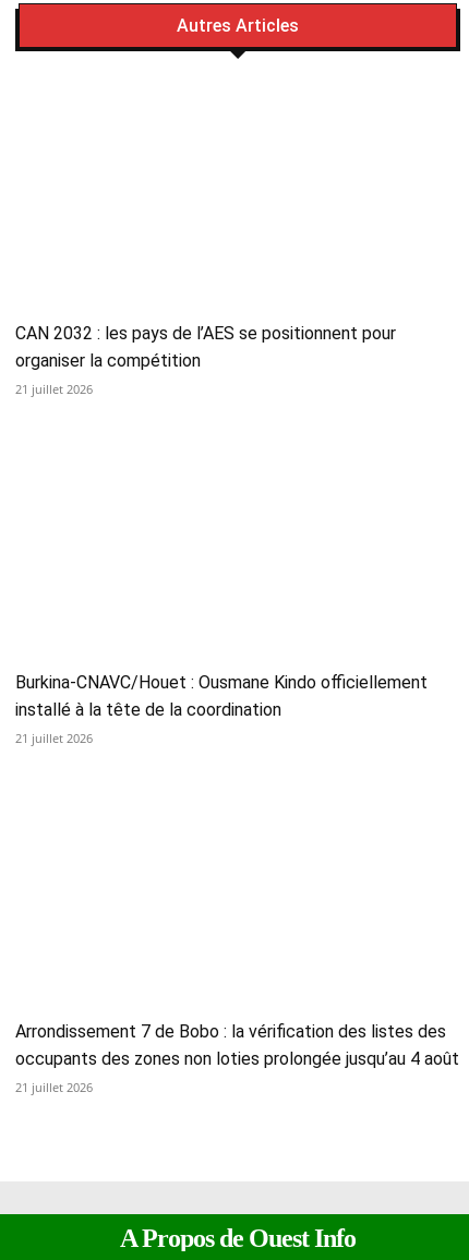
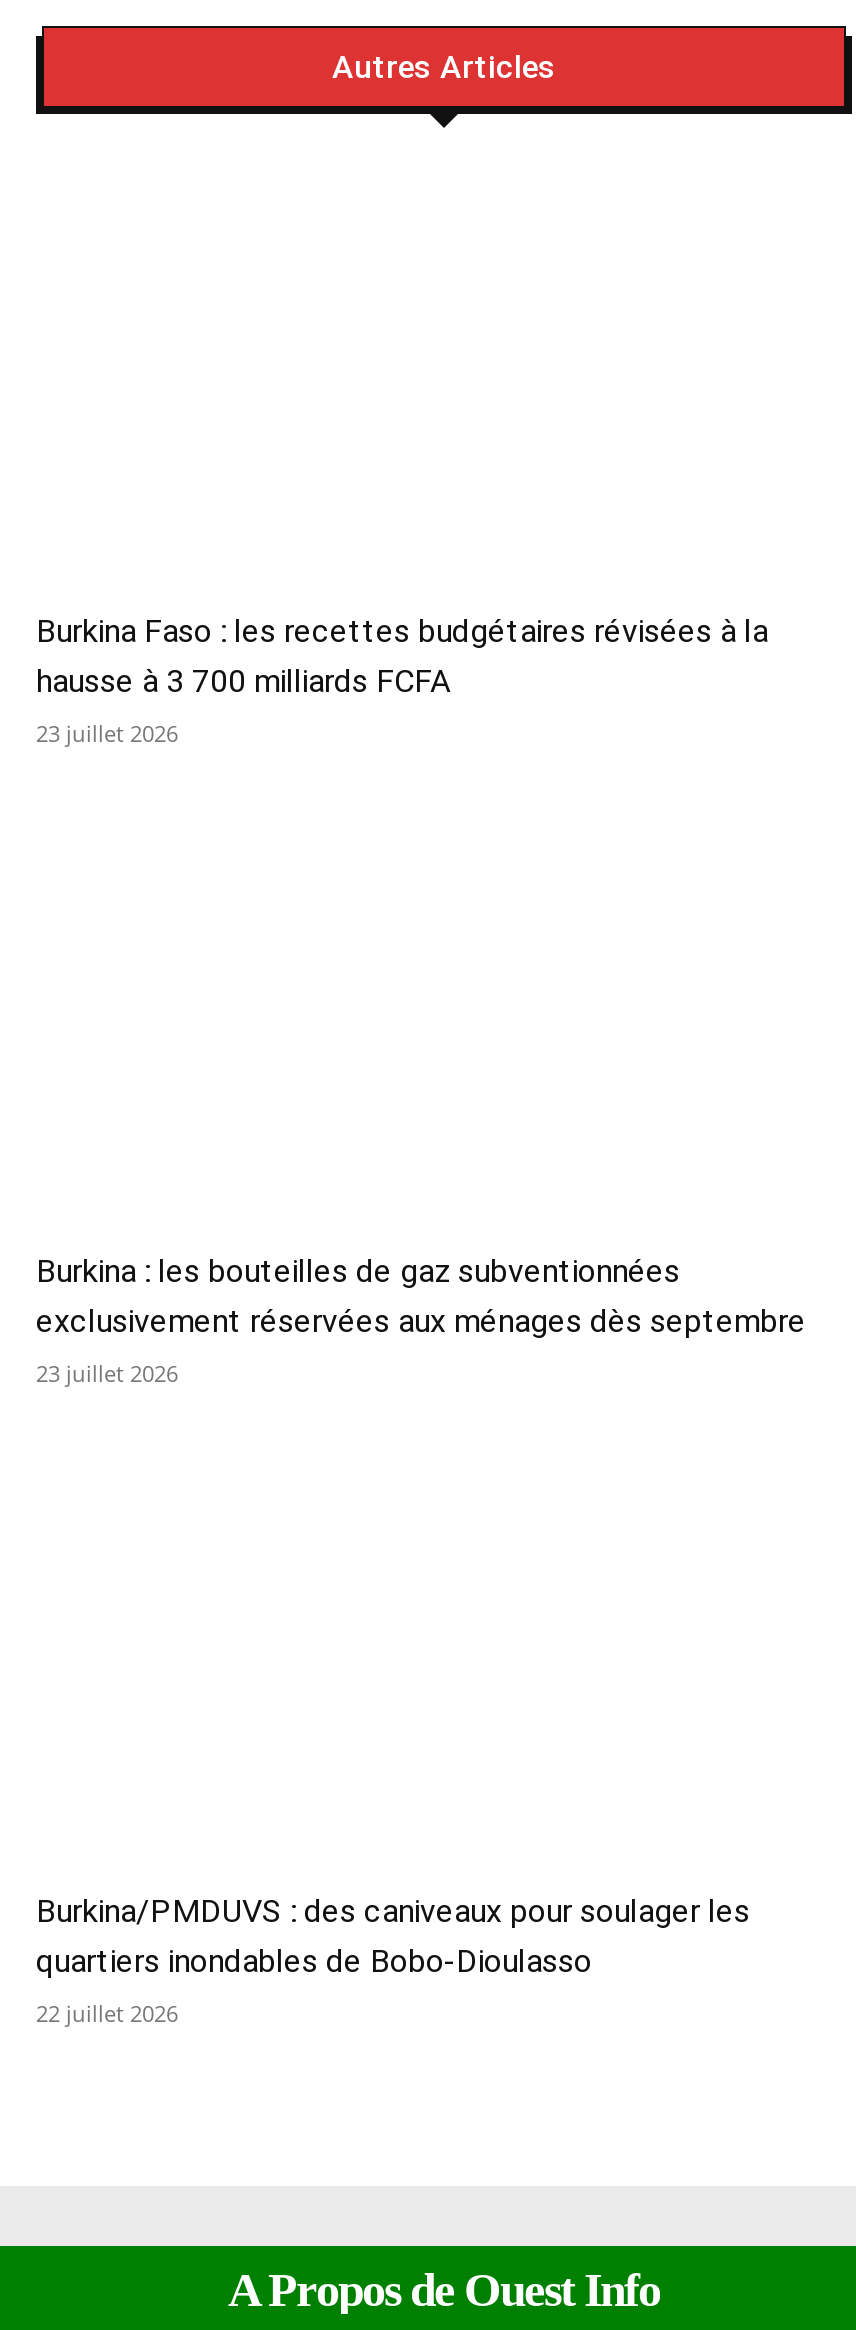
[15,323,396,371] CAN 2032 : les pays de l’AES se positionnent pour | organiser la compétition -> [36,612,768,700] Burkina Faso : les recettes budgétaires révisées à la | hausse à 3 700 milliards FCFA
[15,381,93,397] 21 juillet 2026 -> [36,718,178,748] 23 juillet 2026
[15,672,428,720] Burkina-CNAVC/Houet : Ousmane Kindo officiellement | installé à la tête de la coordination -> [36,1252,806,1340] Burkina : les bouteilles de gaz subventionnées | exclusivement réservées aux ménages dès septembre
[15,730,93,746] 21 juillet 2026 -> [36,1358,178,1388] 23 juillet 2026
[15,1021,459,1069] Arrondissement 7 de Bobo : la vérification des listes des | occupants des zones non loties prolongée jusqu’au 4 août -> [36,1892,750,1980] Burkina/PMDUVS : des caniveaux pour soulager les | quartiers inondables de Bobo-Dioulasso
[15,1079,93,1095] 21 juillet 2026 -> [36,1998,178,2028] 22 juillet 2026

